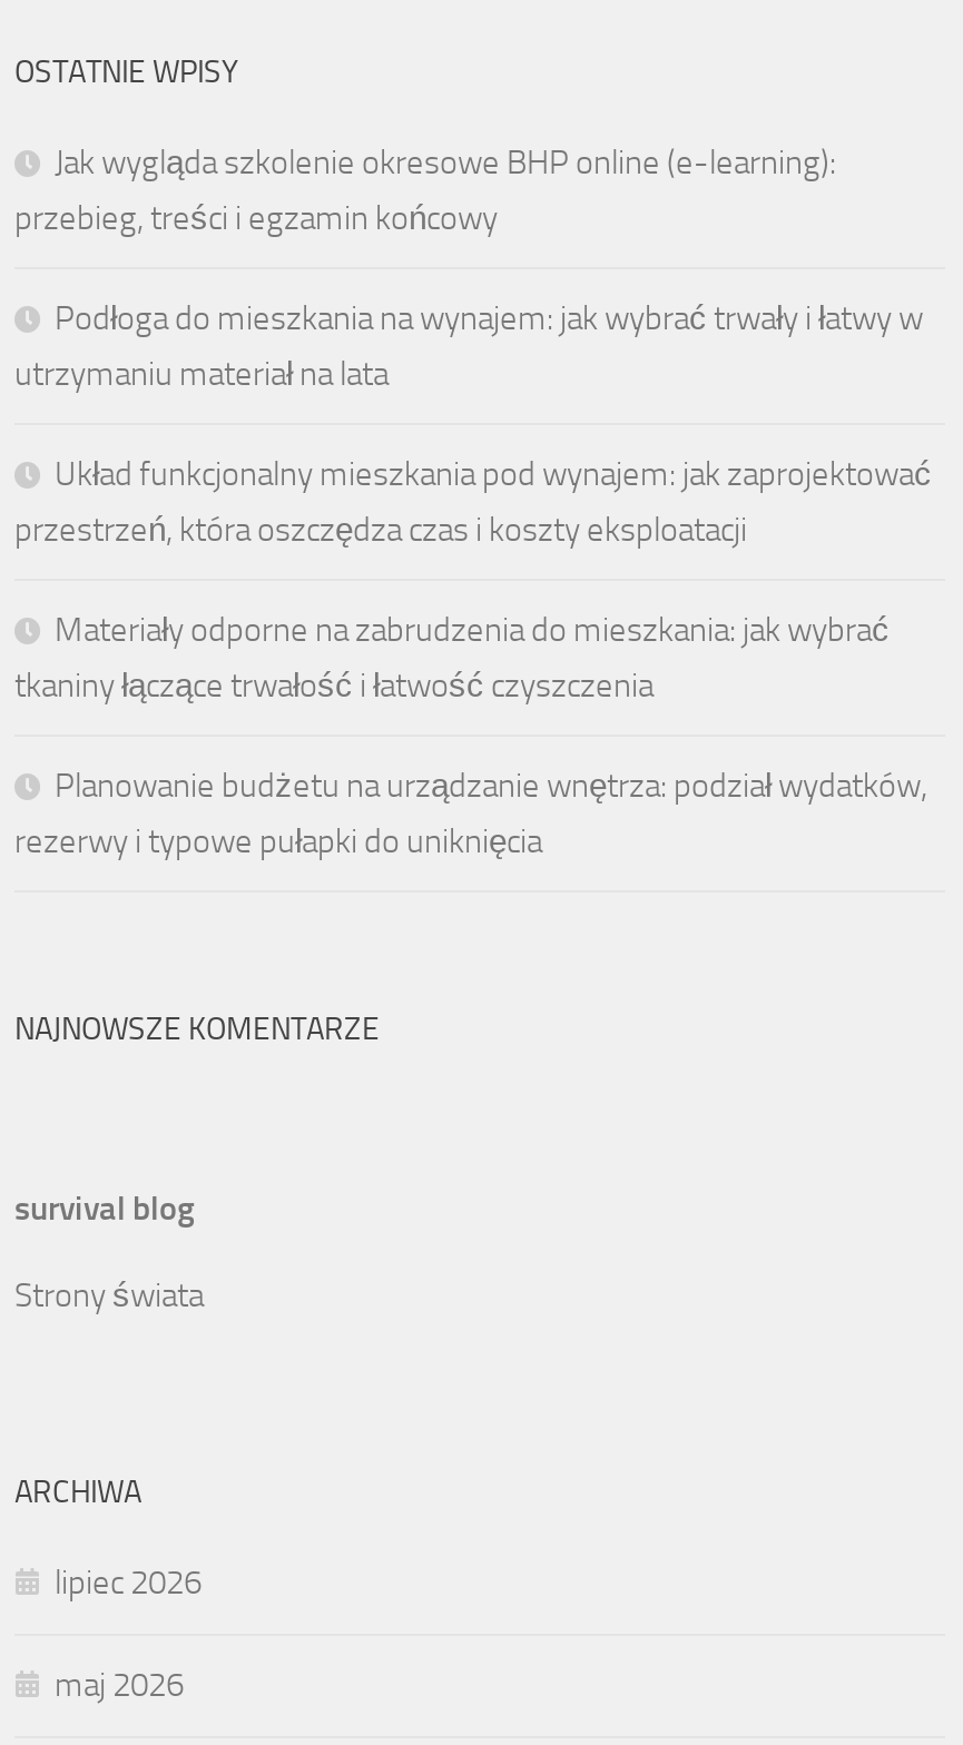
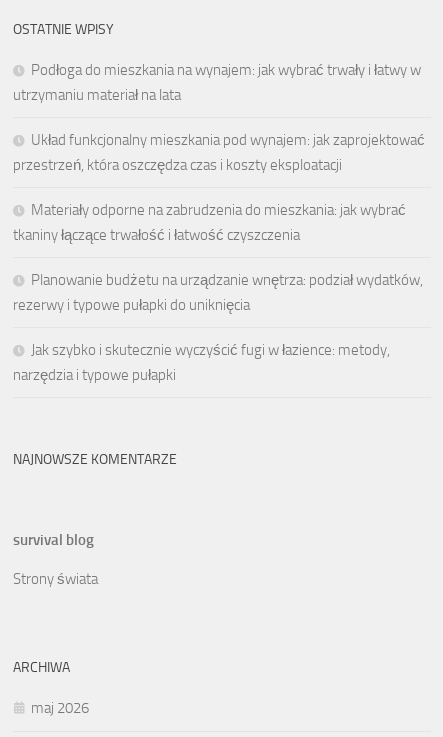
[14,143,836,239] Jak wygląda szkolenie okresowe BHP online (e-learning): | przebieg, treści i egzamin końcowy -> none
moved [14,299,932,862] -> [13,61,425,314]: Podłoga do mieszkania na wynajem: jak wybrać trwały i łatwy w | utrzymaniu materiał na lata | Układ funkcjonalny mieszkania pod wynajem: jak zaprojektować | przestrzeń, która oszczędza czas i koszty eksploatacji | Materiały odporne na zabrudzenia do mieszkania: jak wybrać | tkaniny łączące trwałość i łatwość czyszczenia | Planowanie budżetu na urządzanie wnętrza: podział wydatków, | rezerwy i typowe pułapki do uniknięcia
none -> [13,341,390,384] Jak szybko i skutecznie wyczyścić fugi w łazience: metody, | narzędzia i typowe pułapki
[55,1563,202,1603] lipiec 2026 -> none

